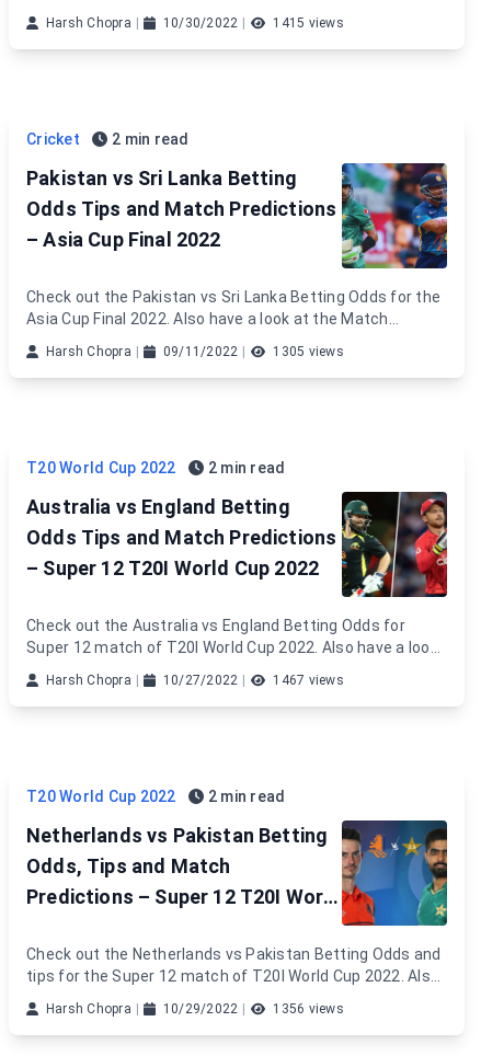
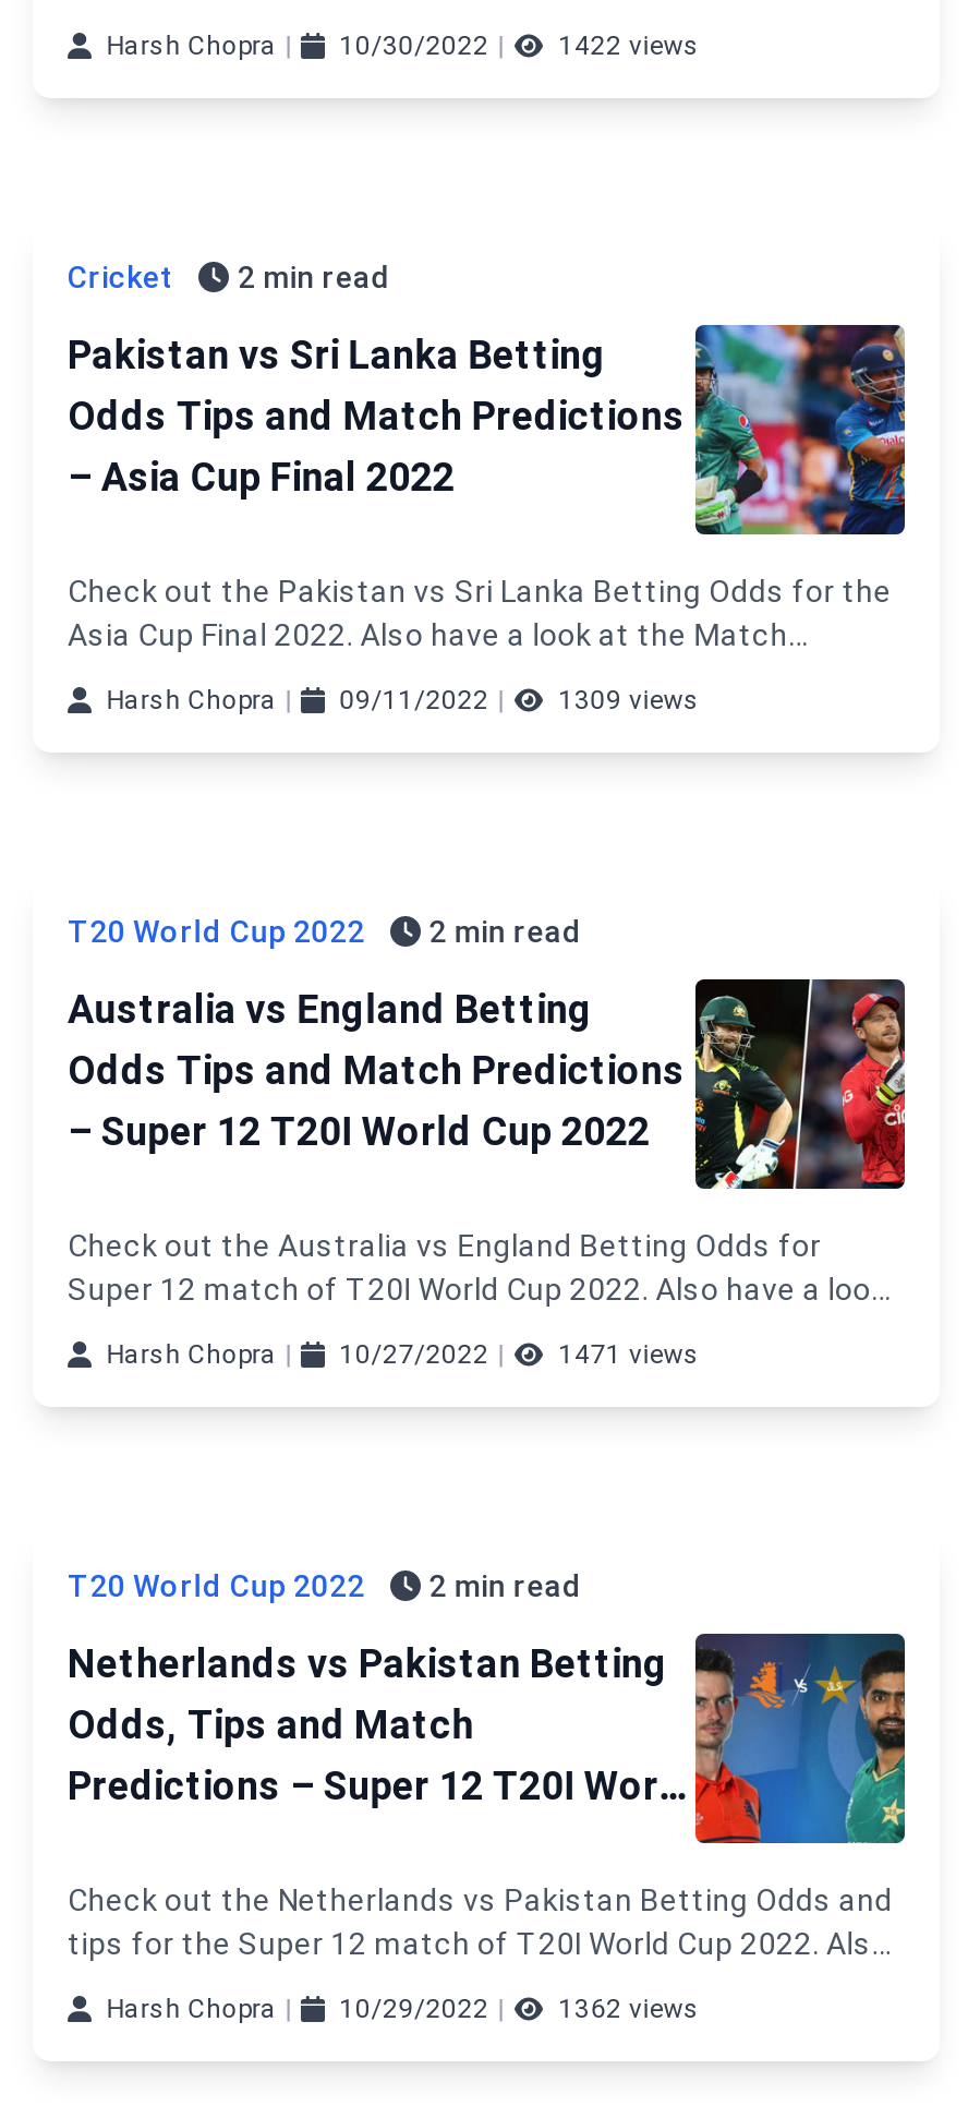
[270,16,344,31] 1415 views -> [552,31,699,62] 1422 views
[270,344,344,360] 1305 views -> [552,685,699,716] 1309 views
[270,673,344,688] 1467 views -> [552,1340,699,1370] 1471 views
[270,1001,344,1017] 1356 views -> [552,1994,699,2025] 1362 views

